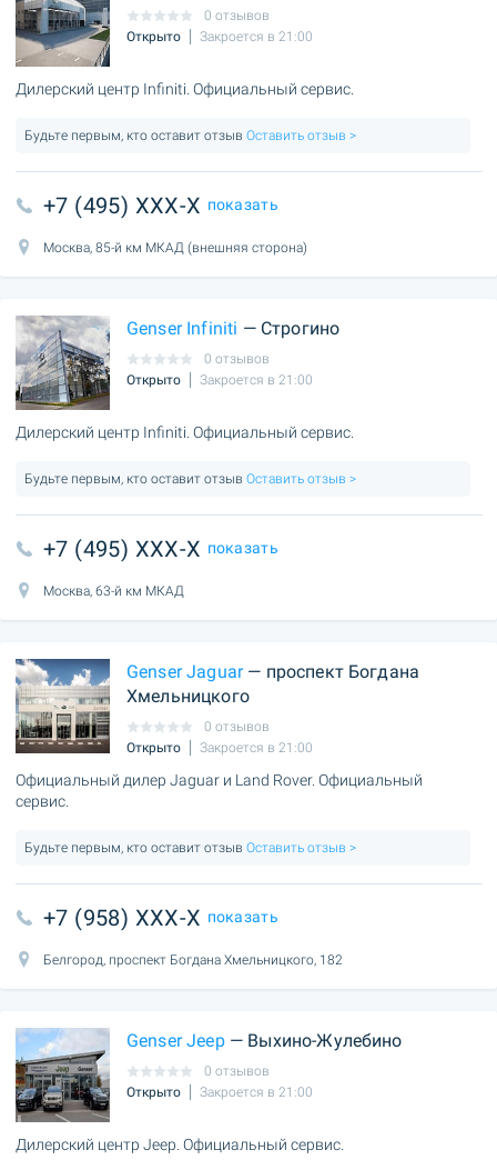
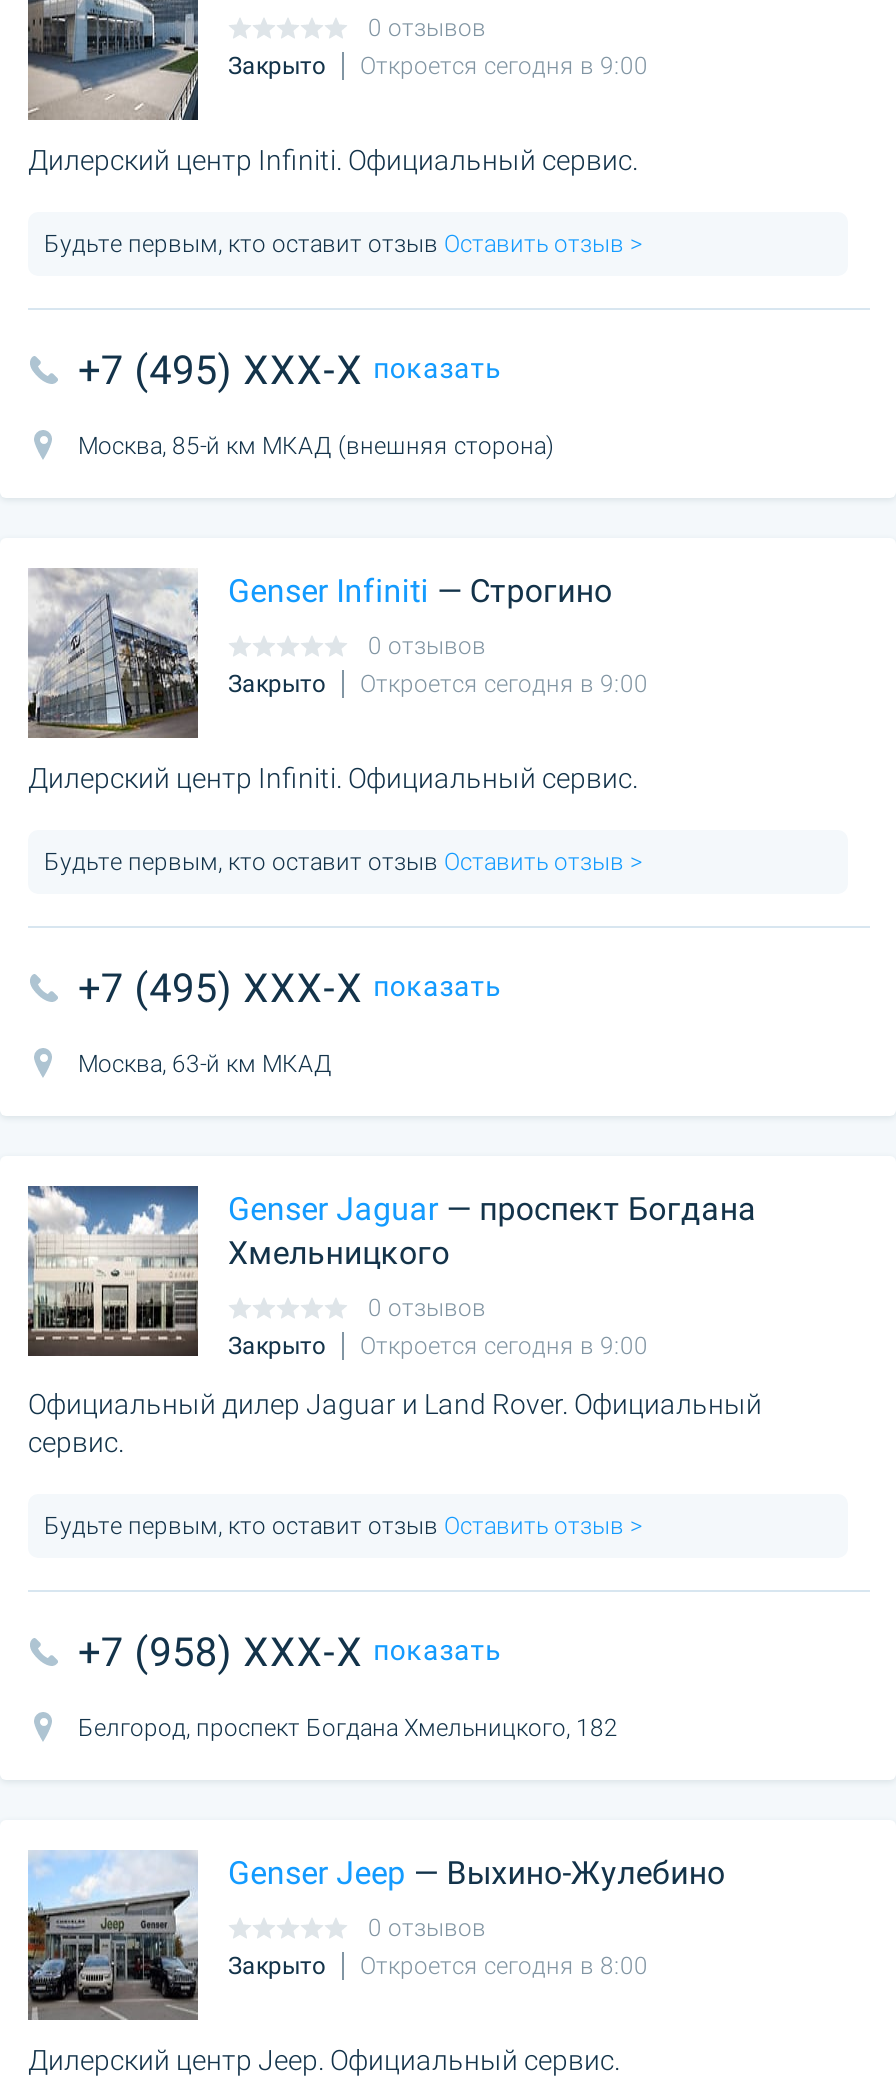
[126,29,313,44] Открыто | Закроется в 21:00 -> [228,52,648,80] Закрыто | Откроется сегодня в 9:00
[126,372,313,388] Открыто | Закроется в 21:00 -> [228,670,648,698] Закрыто | Откроется сегодня в 9:00
[126,740,313,756] Открыто | Закроется в 21:00 -> [228,1332,648,1360] Закрыто | Откроется сегодня в 9:00
[126,1084,313,1100] Открыто | Закроется в 21:00 -> [228,1952,648,1980] Закрыто | Откроется сегодня в 8:00

